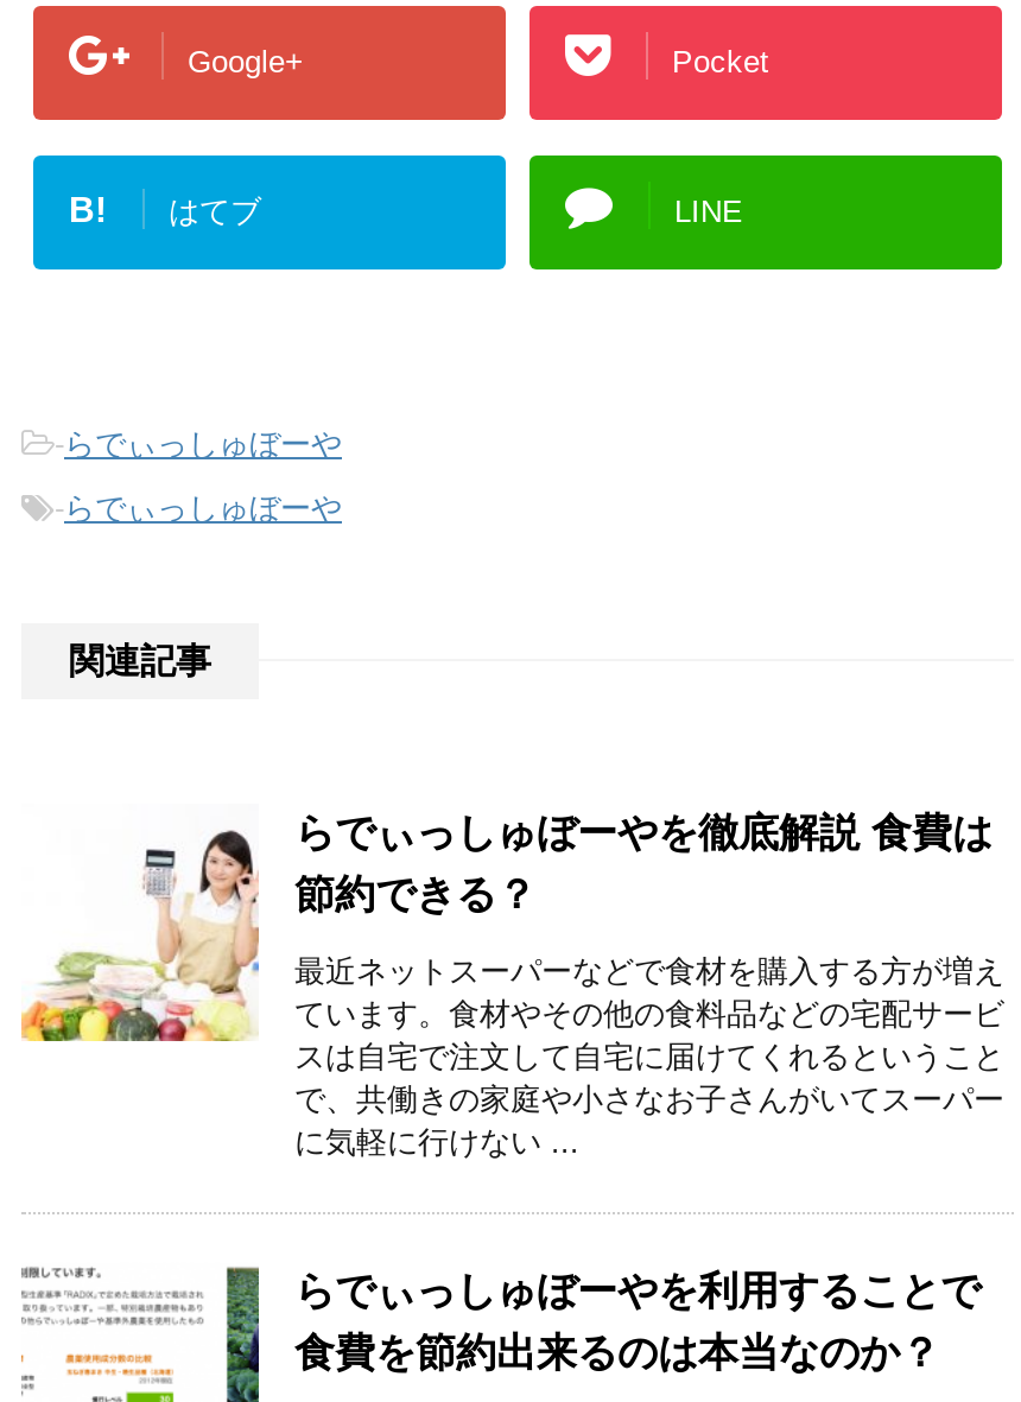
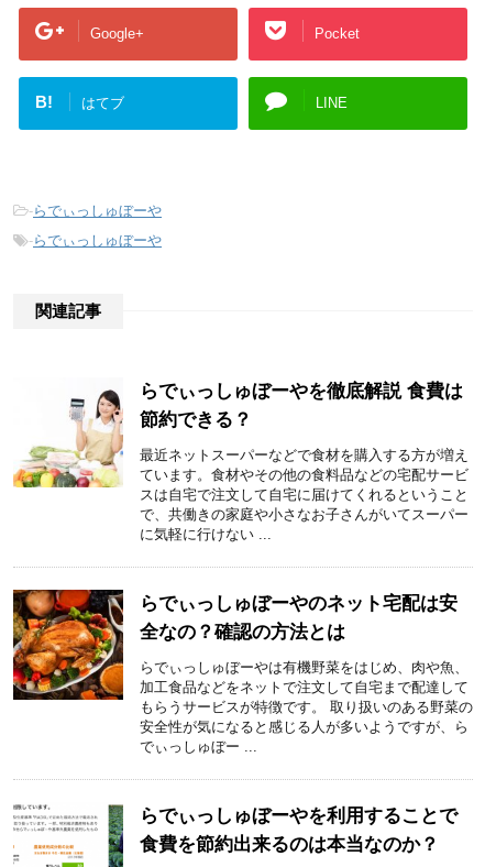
none -> [12,589,473,755] [image] | らでぃっしゅぼーやのネット宅配は安 | 全なの？確認の方法とは | らでぃっしゅぼーやは有機野菜をはじめ、肉や魚、 | 加工食品などをネットで注文して自宅まで配達して | もらうサービスが特徴です。 取り扱いのある野菜の | 安全性が気になると感じる人が多いようですが、ら | でぃっしゅぼー ...

